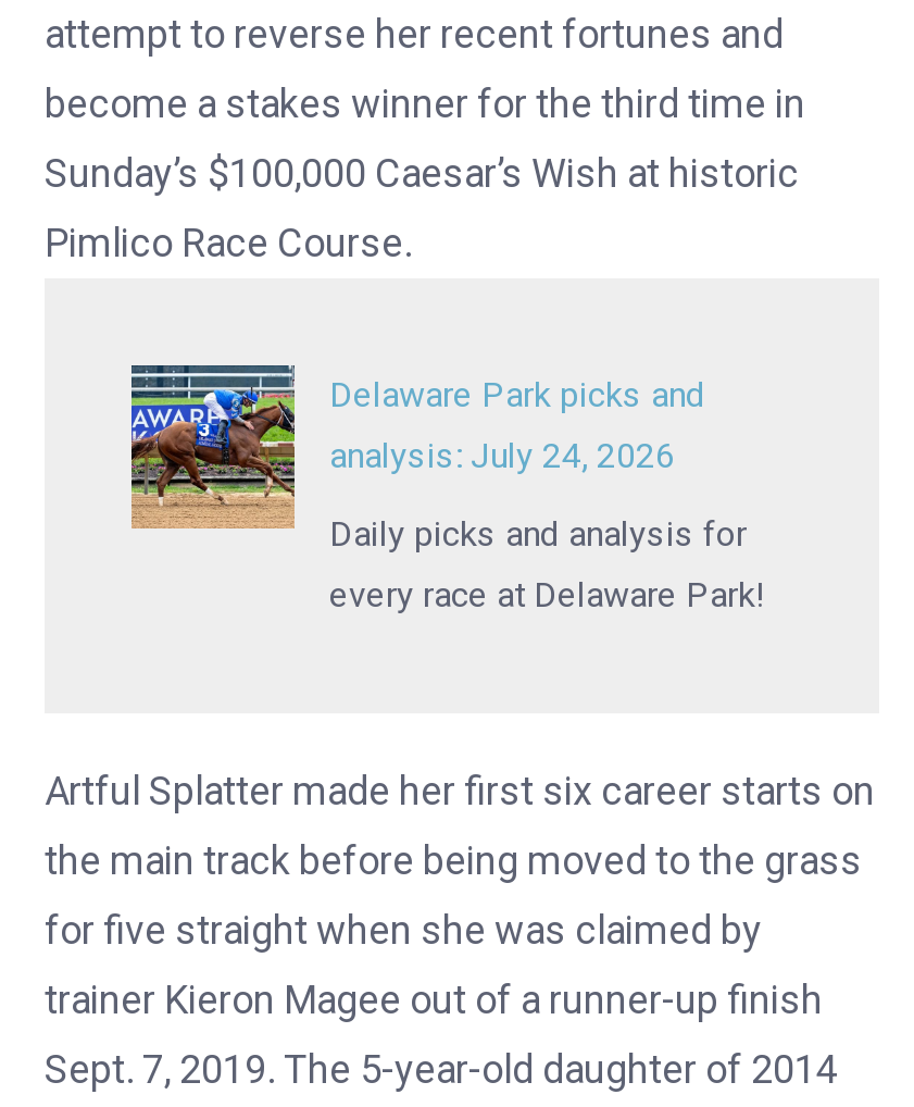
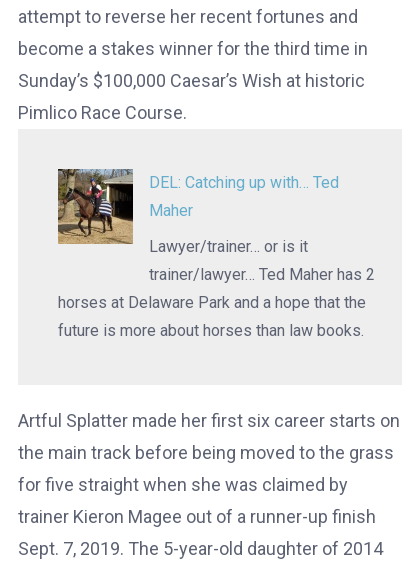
[129,362,766,617] [image] | Delaware Park picks and | analysis: July 24, 2026 | Daily picks and analysis for | every race at Delaware Park! -> [57,168,375,340] [image] | DEL: Catching up with… Ted | Maher | Lawyer/trainer… or is it | trainer/lawyer… Ted Maher has 2 | horses at Delaware Park and a hope that the | future is more about horses than law books.

